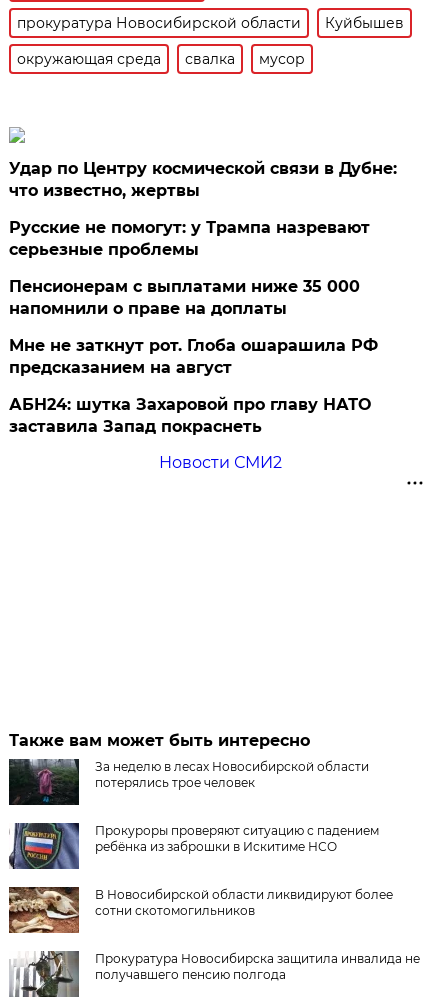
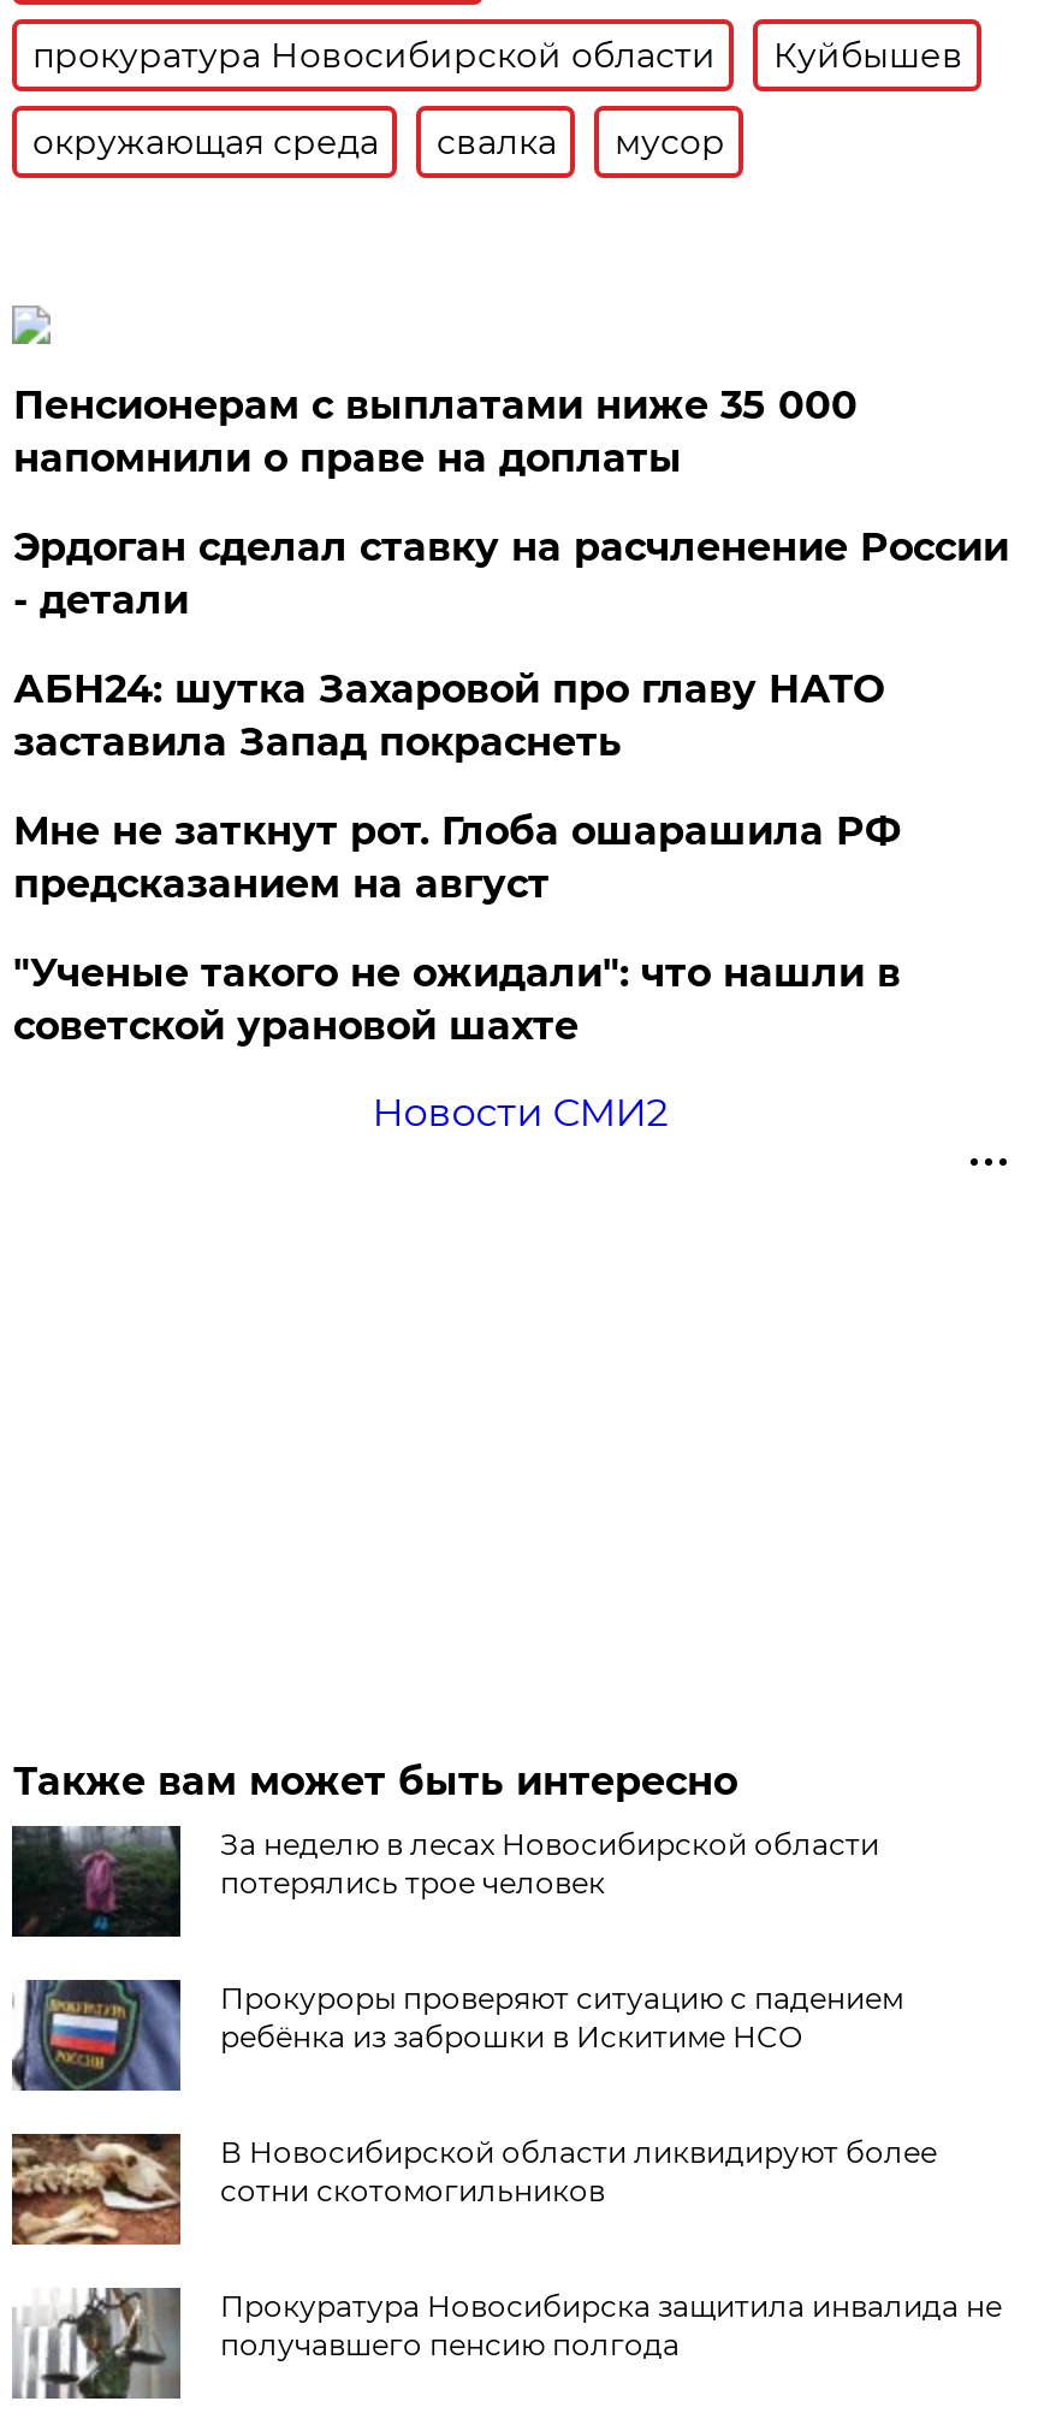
[9,159,397,259] Удар по Центру космической связи в Дубне: | что известно, жертвы | Русские не помогут: у Трампа назревают | серьезные проблемы -> none
moved [9,277,360,318] -> [13,383,857,481]: Пенсионерам с выплатами ниже 35 000 | напомнили о праве на доплаты
none -> [13,524,1009,623] Эрдоган сделал ставку на расчленение России | - детали
none -> [13,950,901,1049] "Ученые такого не ожидали": что нашли в | советской урановой шахте
moved [9,395,371,436] -> [13,666,884,765]: АБН24: шутка Захаровой про главу НАТО | заставила Запад покраснеть

